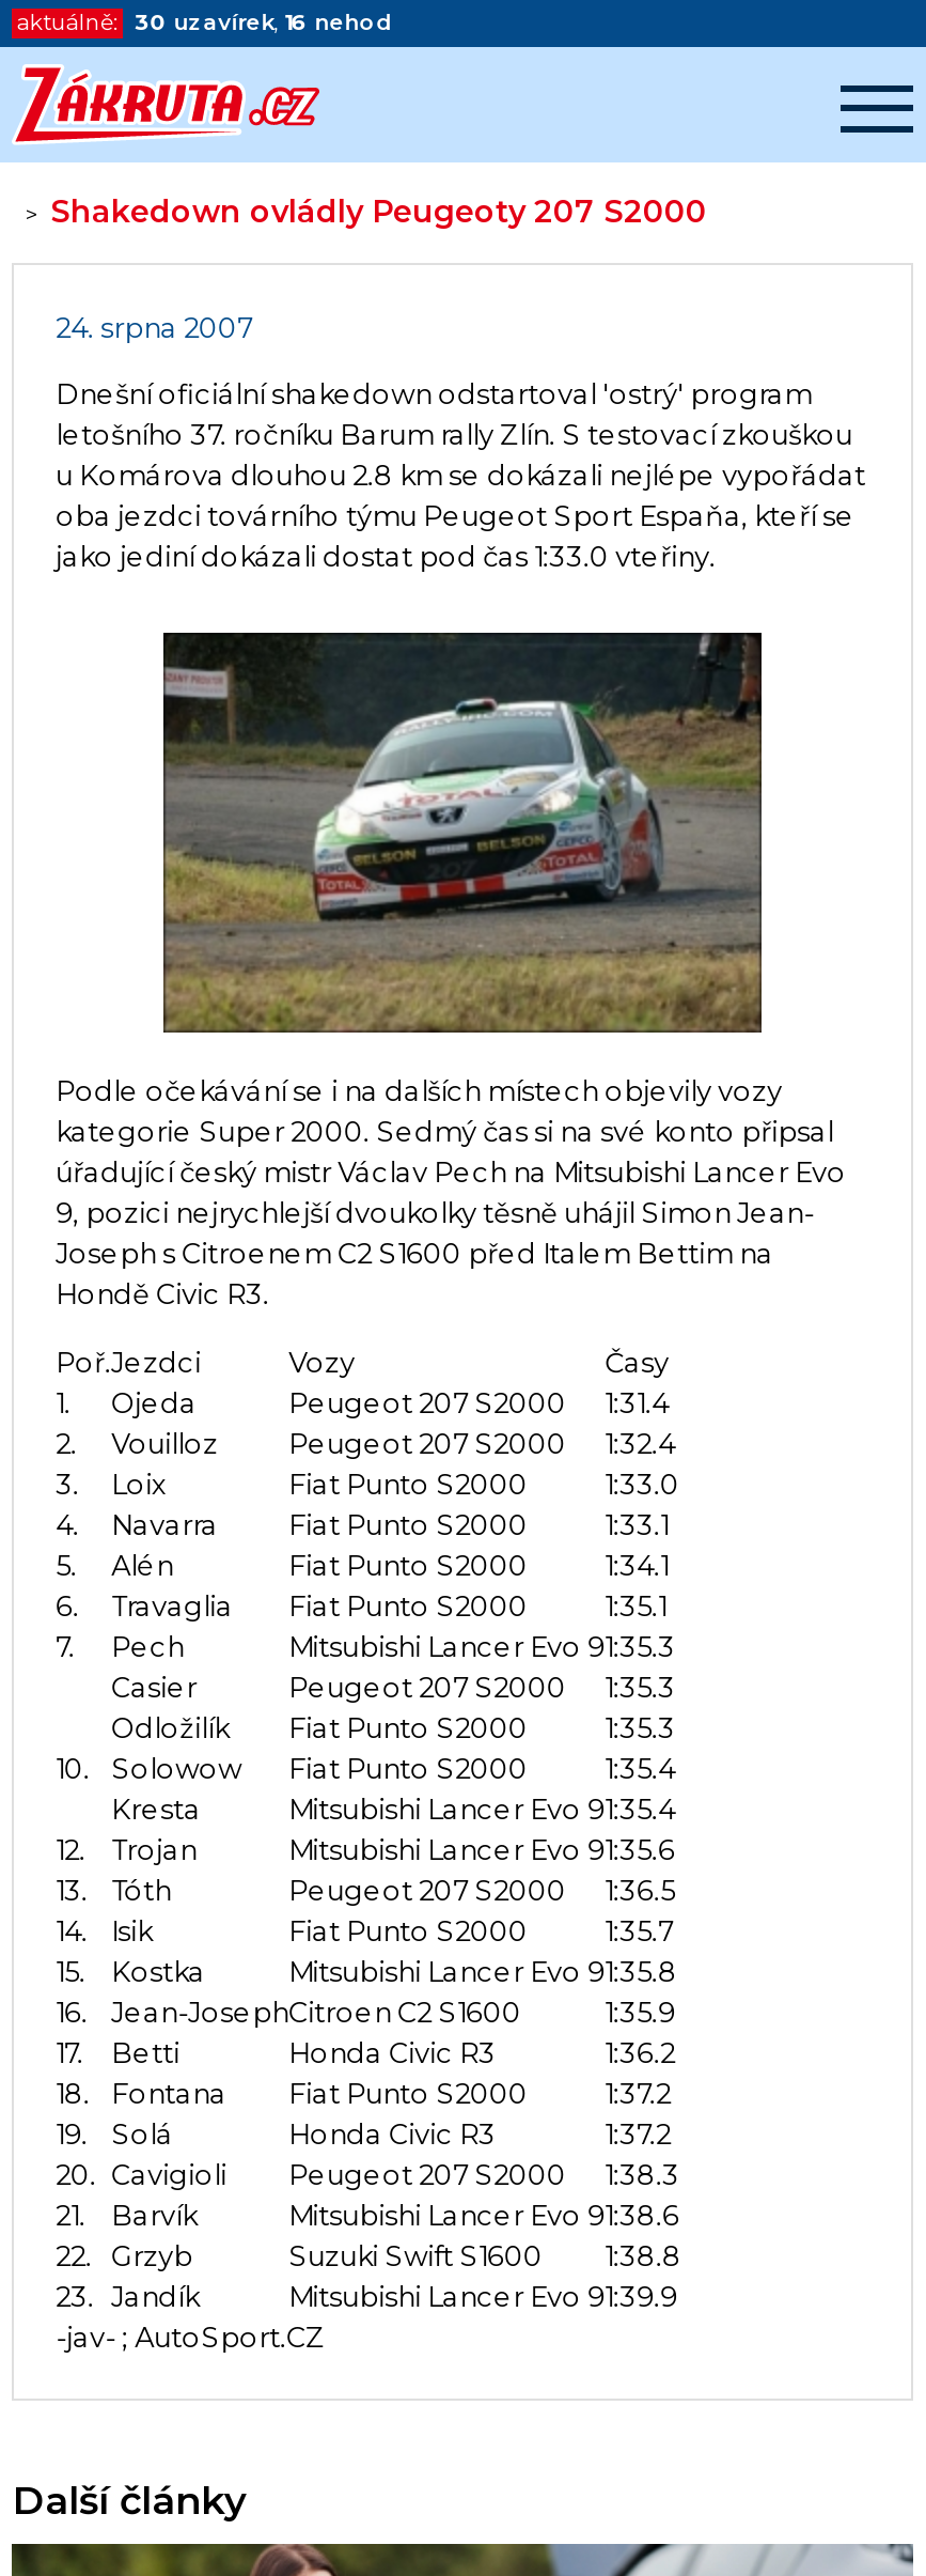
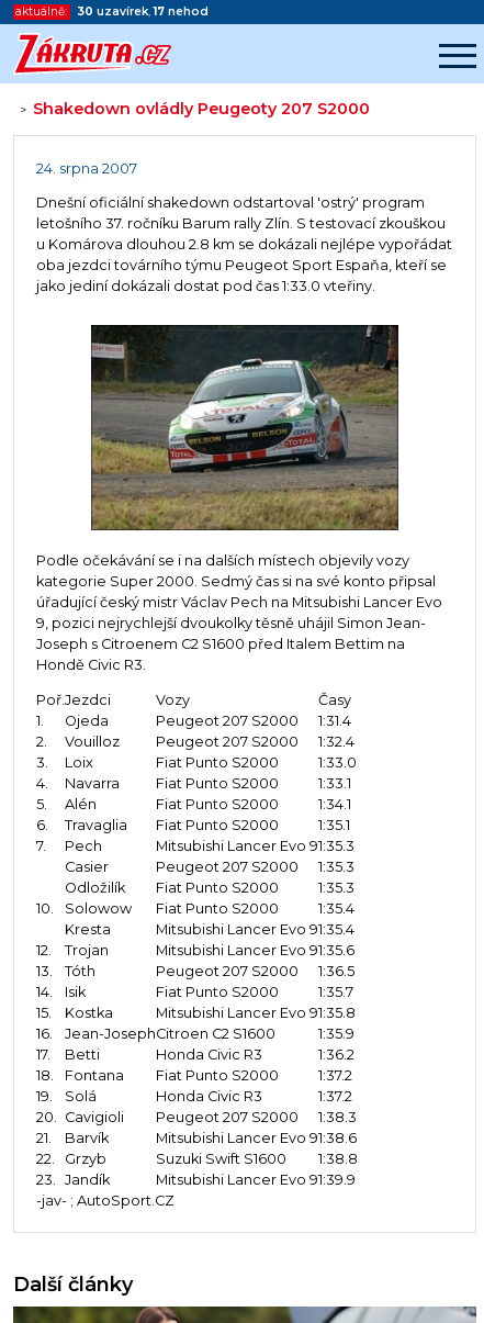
[135,9,393,37] 30 uzavírek, 16 nehod -> [76,5,208,19] 30 uzavírek, 17 nehod

